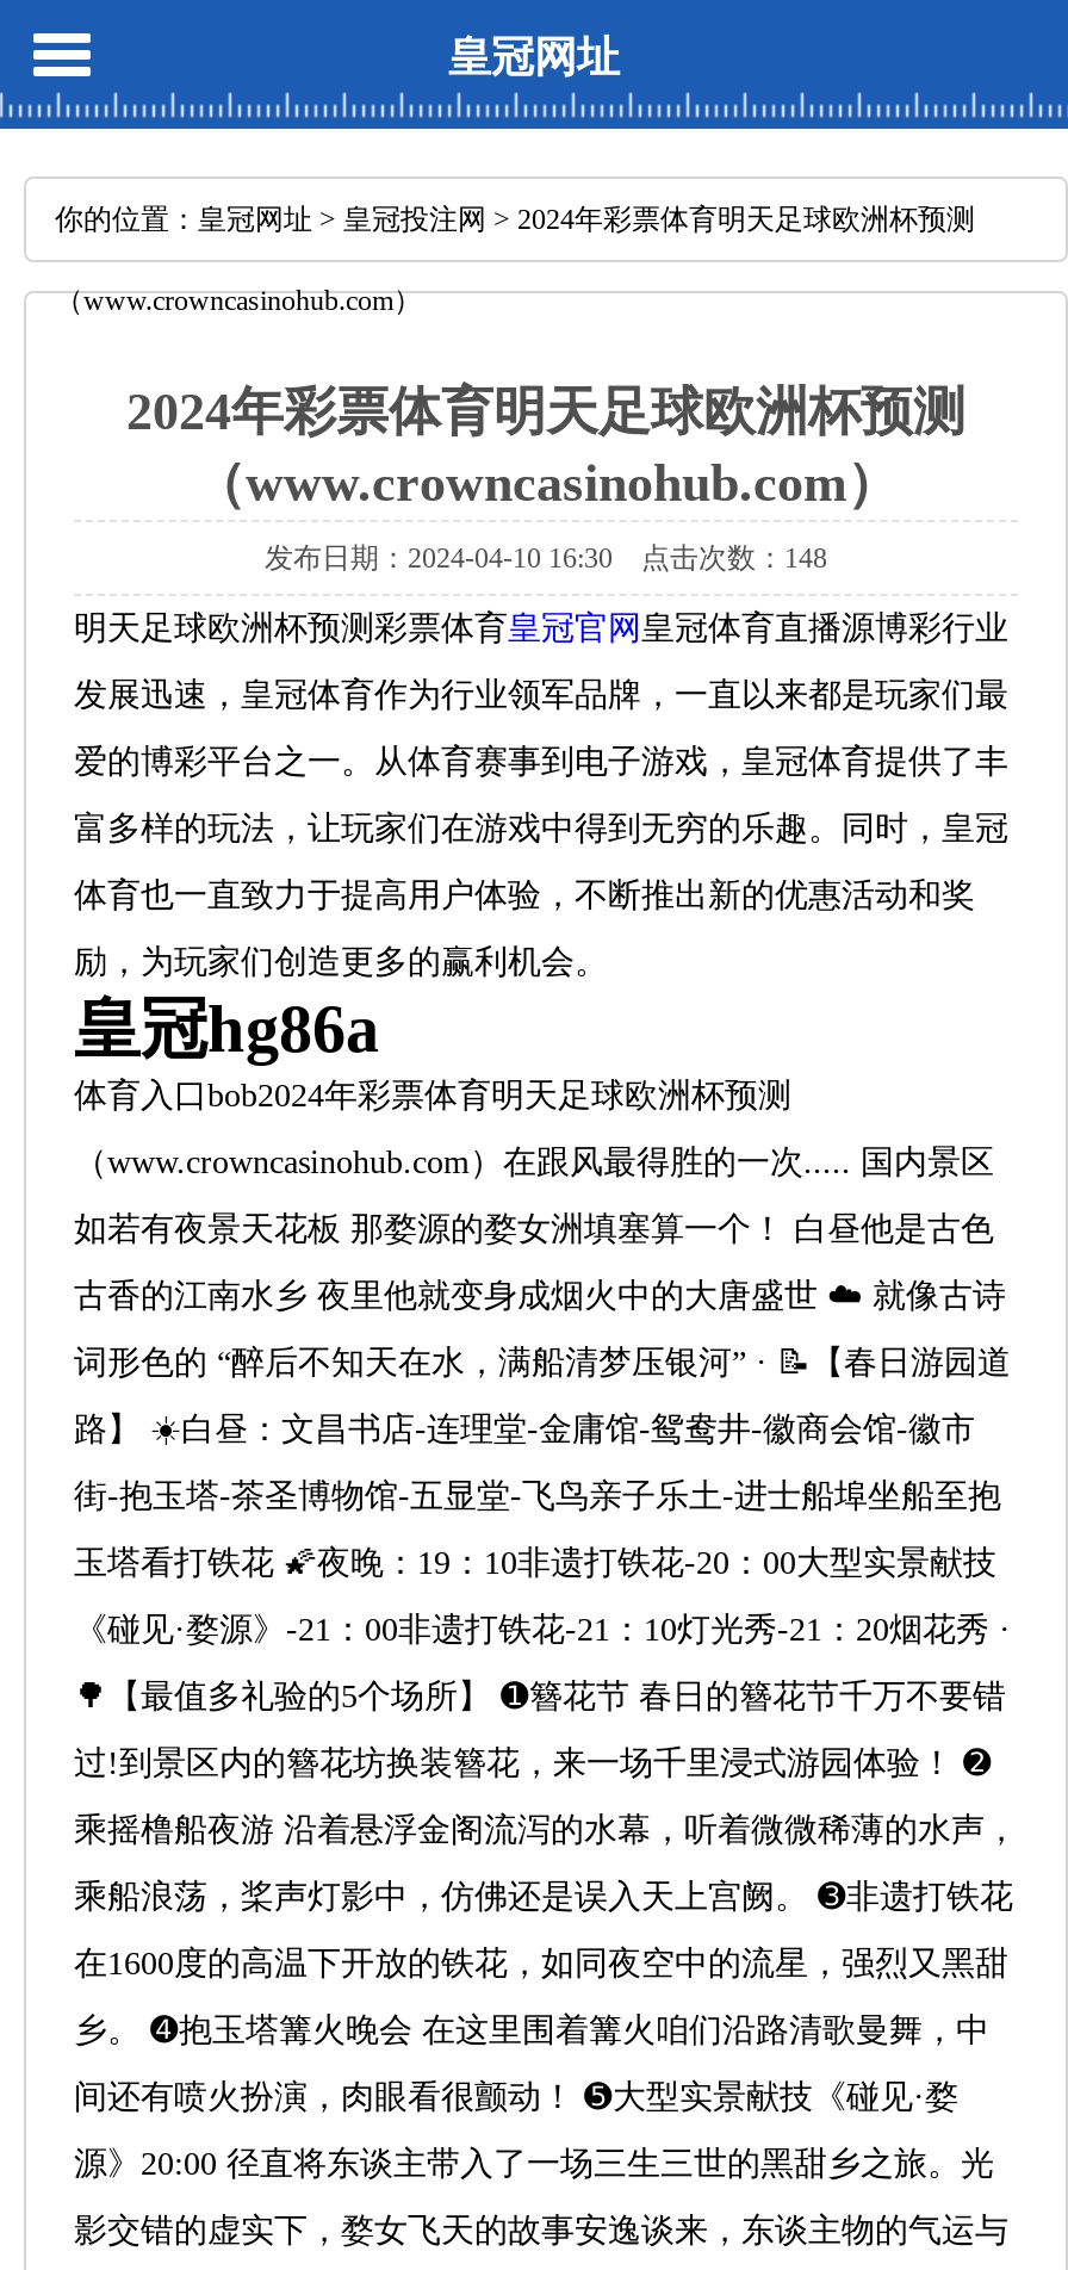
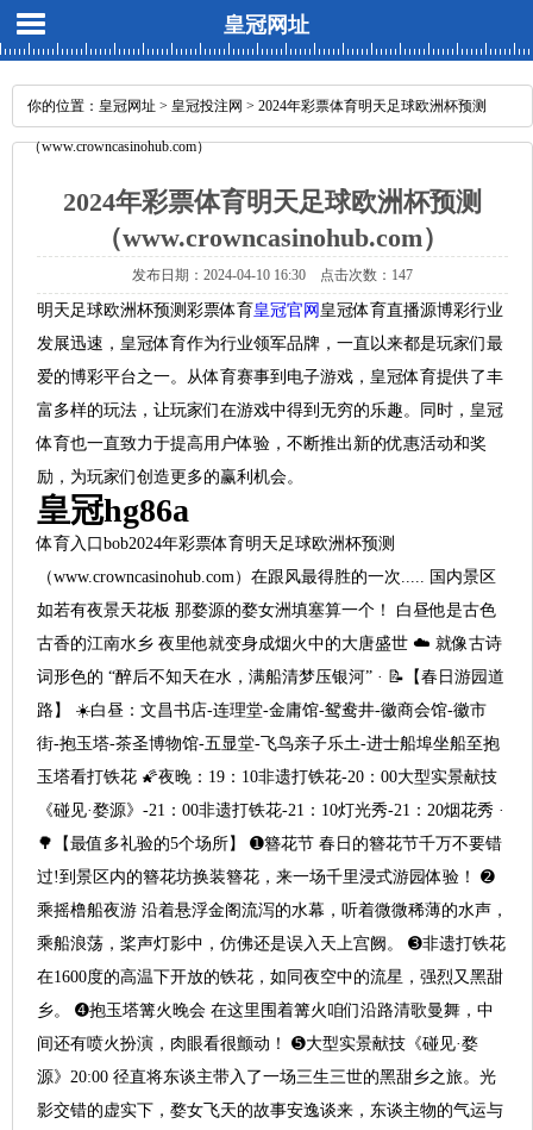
[265,541,827,575] 发布日期：2024-04-10 16:30 点击次数：148 -> [132,267,413,283] 发布日期：2024-04-10 16:30 点击次数：147

